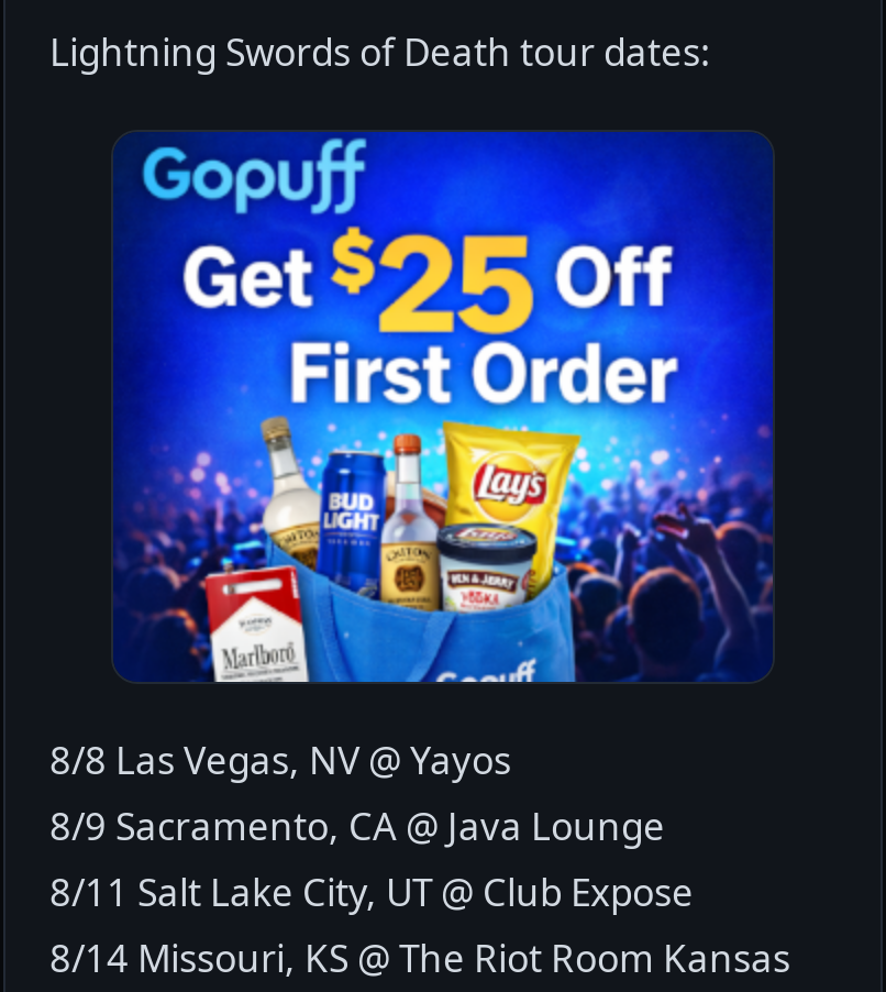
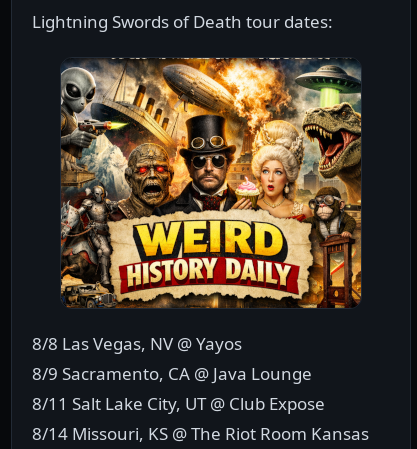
[113,130,775,684] [image] -> [60,57,362,309] [image]

